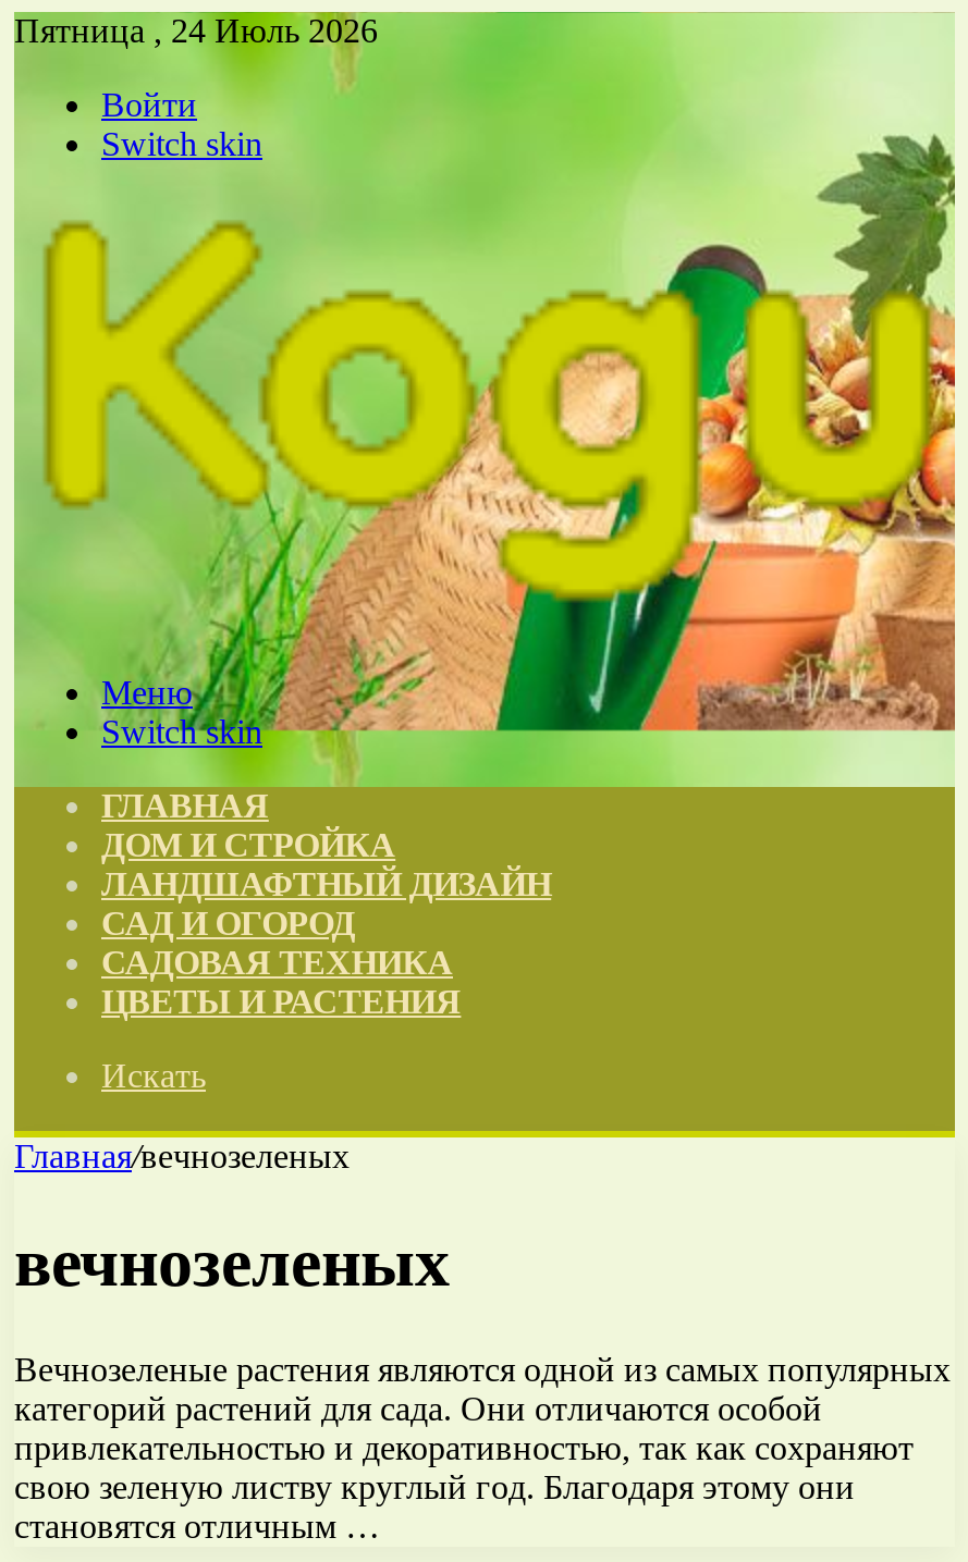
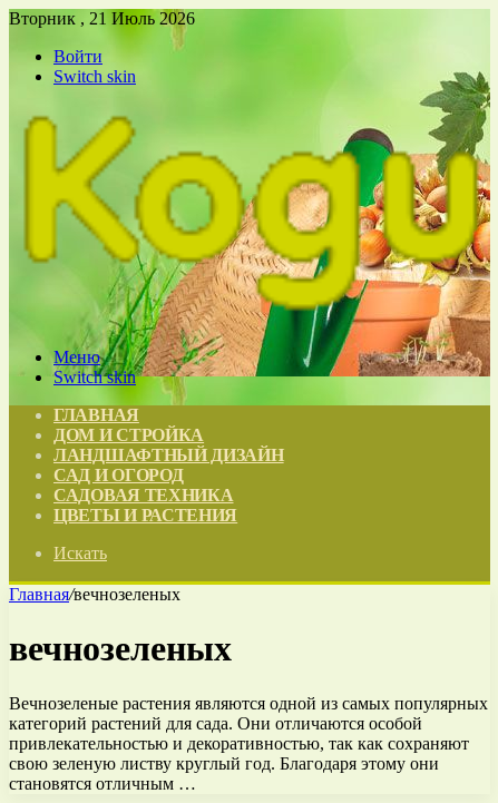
[14,12,378,49] Пятница , 24 Июль 2026 -> [9,9,195,28] Вторник , 21 Июль 2026

